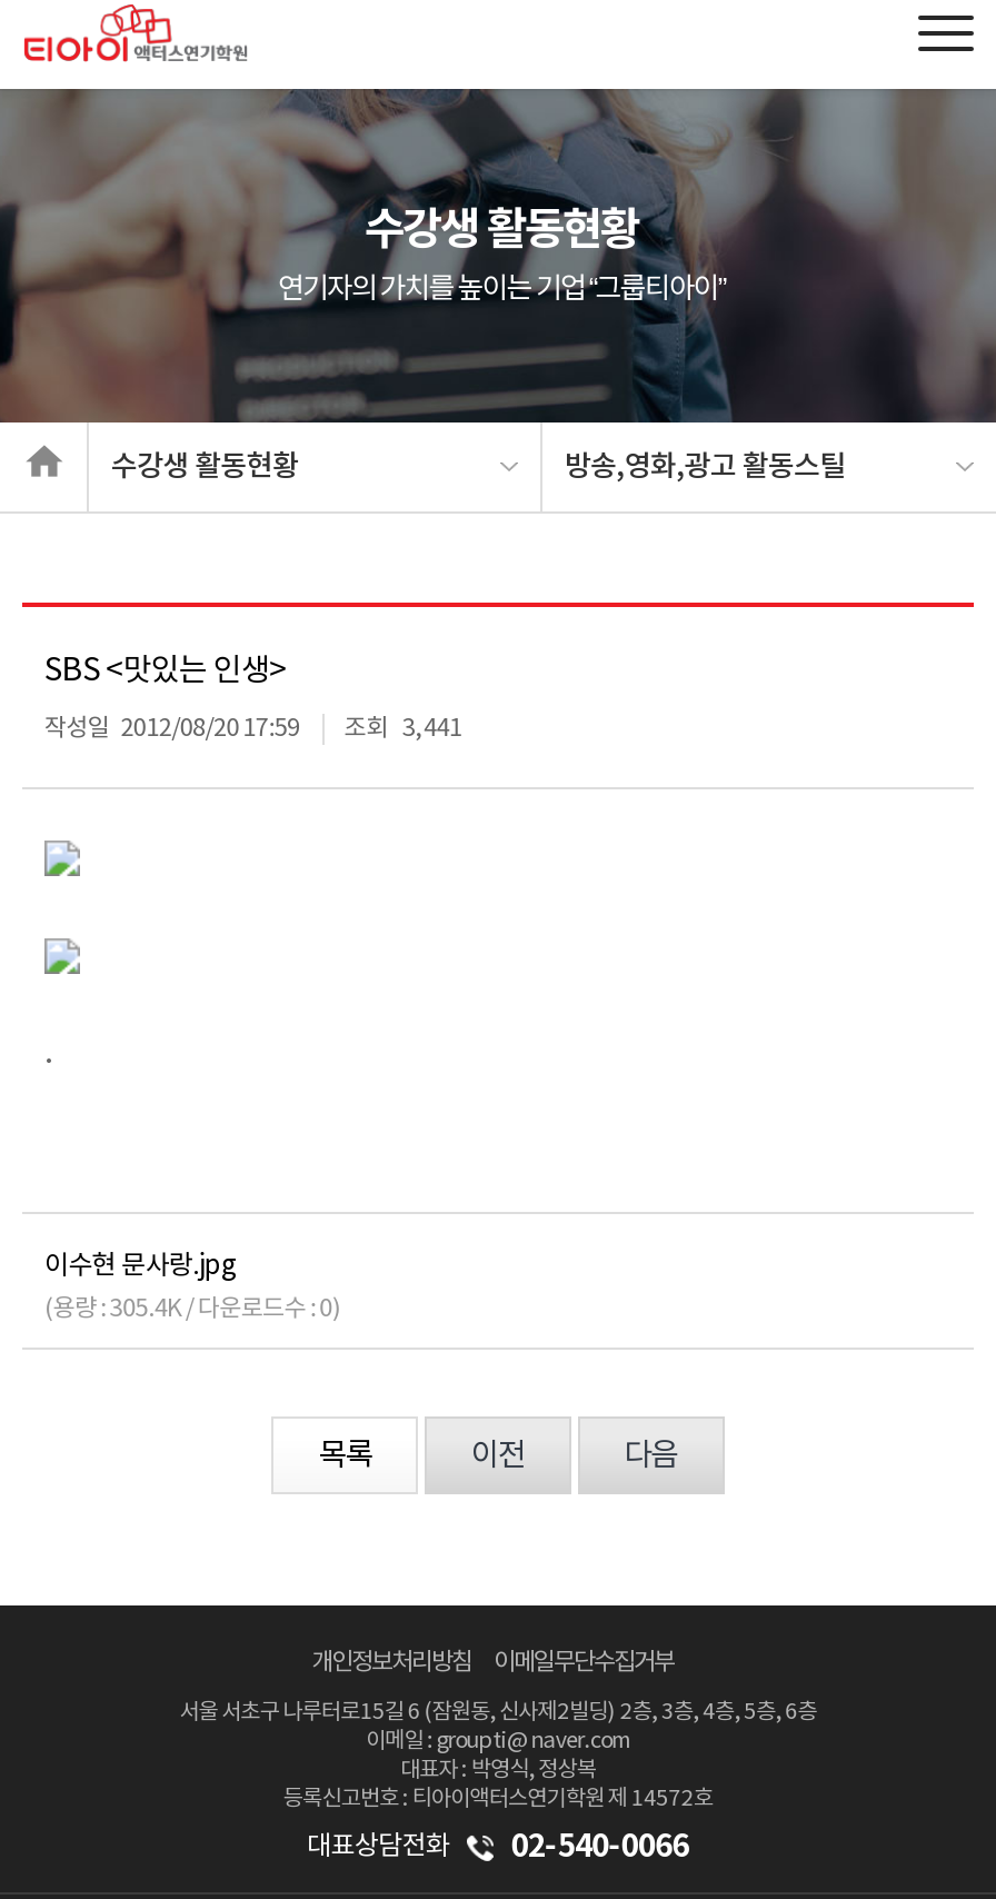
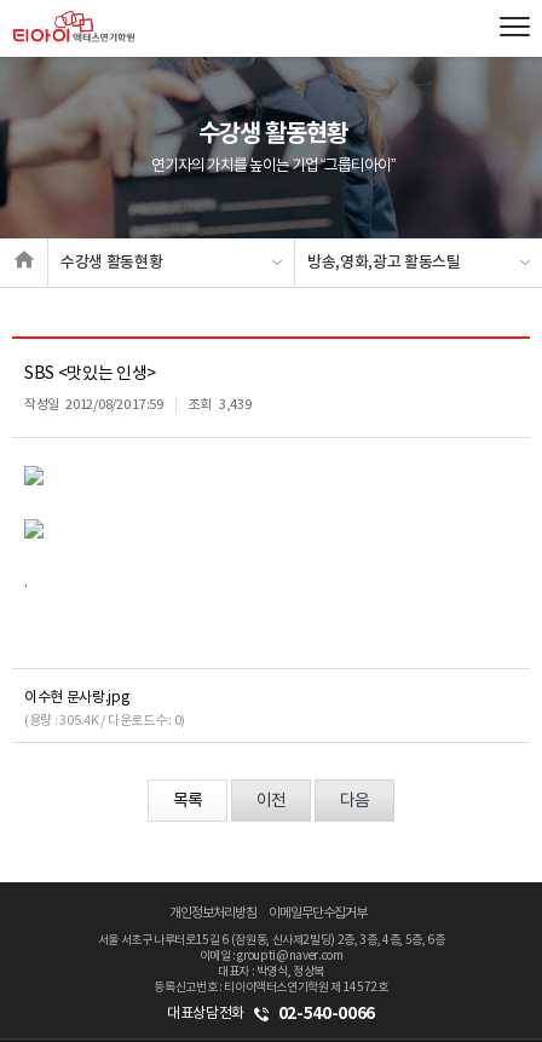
[44,714,462,743] 작성일 2012/08/20 17:59 조회 3,441 -> [24,397,251,413] 작성일 2012/08/20 17:59 조회 3,439

